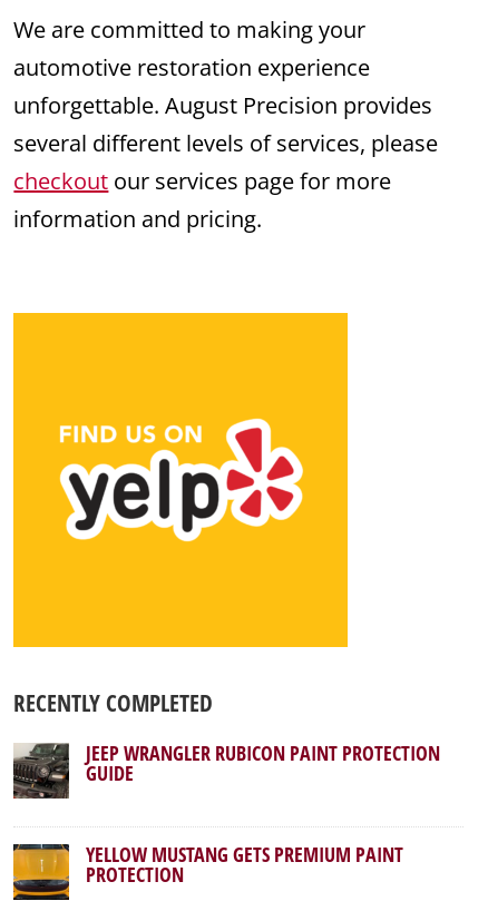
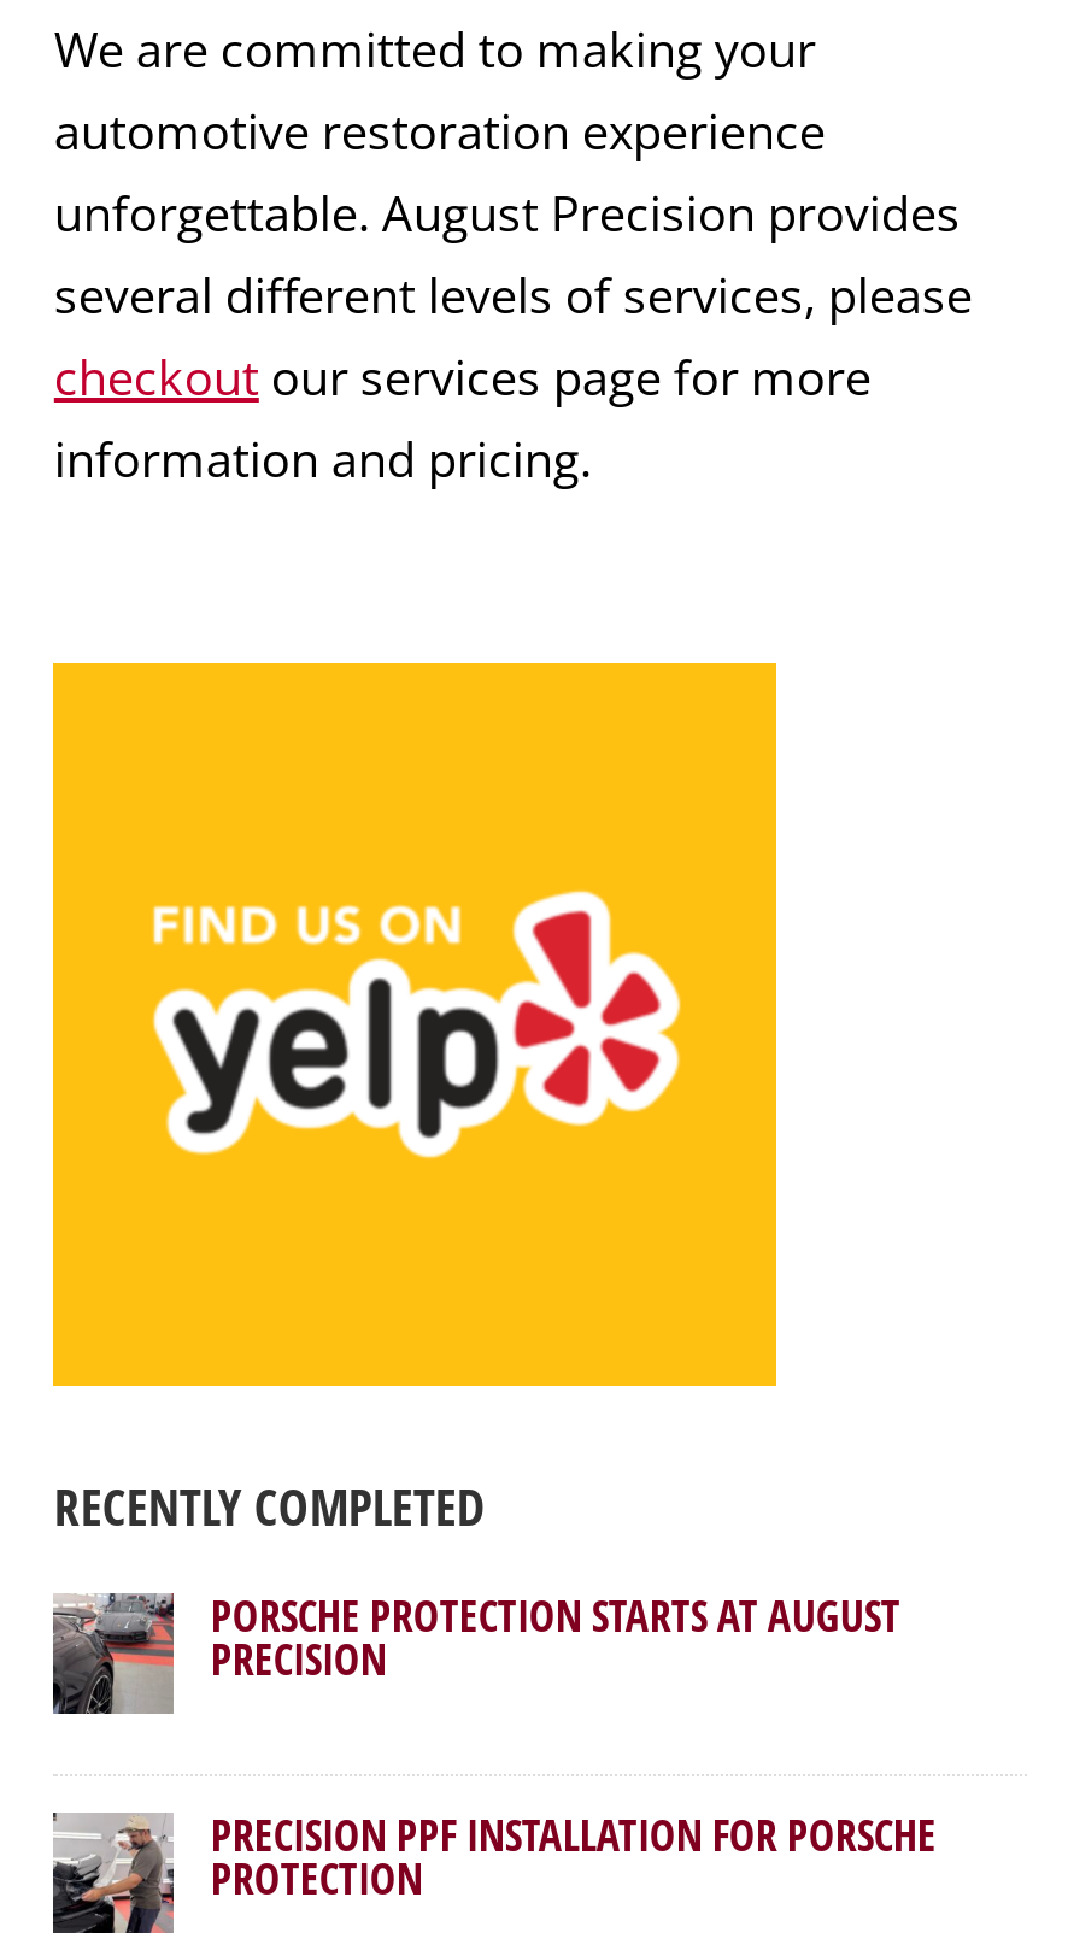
[12,739,441,800] [image] | JEEP WRANGLER RUBICON PAINT PROTECTION | GUIDE -> [51,1587,900,1716] [image] | PORSCHE PROTECTION STARTS AT AUGUST | PRECISION
[12,840,404,901] [image] | YELLOW MUSTANG GETS PREMIUM PAINT -> [51,1807,936,1936] [image] | PRECISION PPF INSTALLATION FOR PORSCHE

